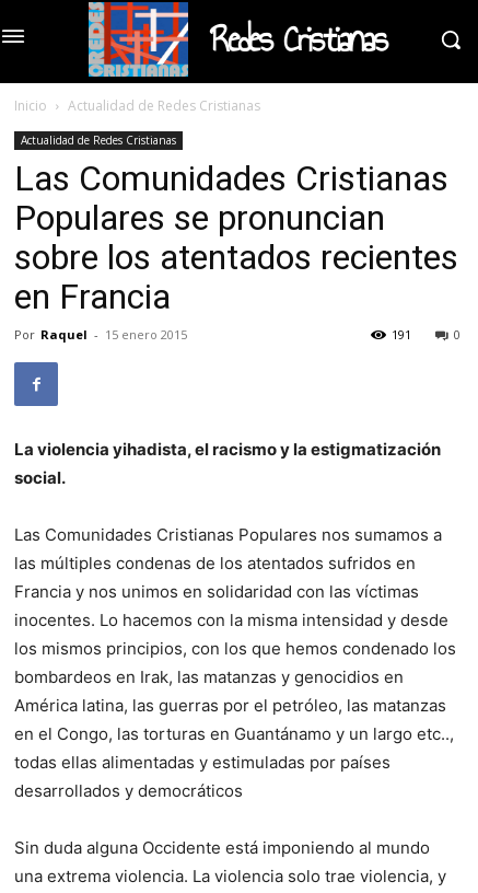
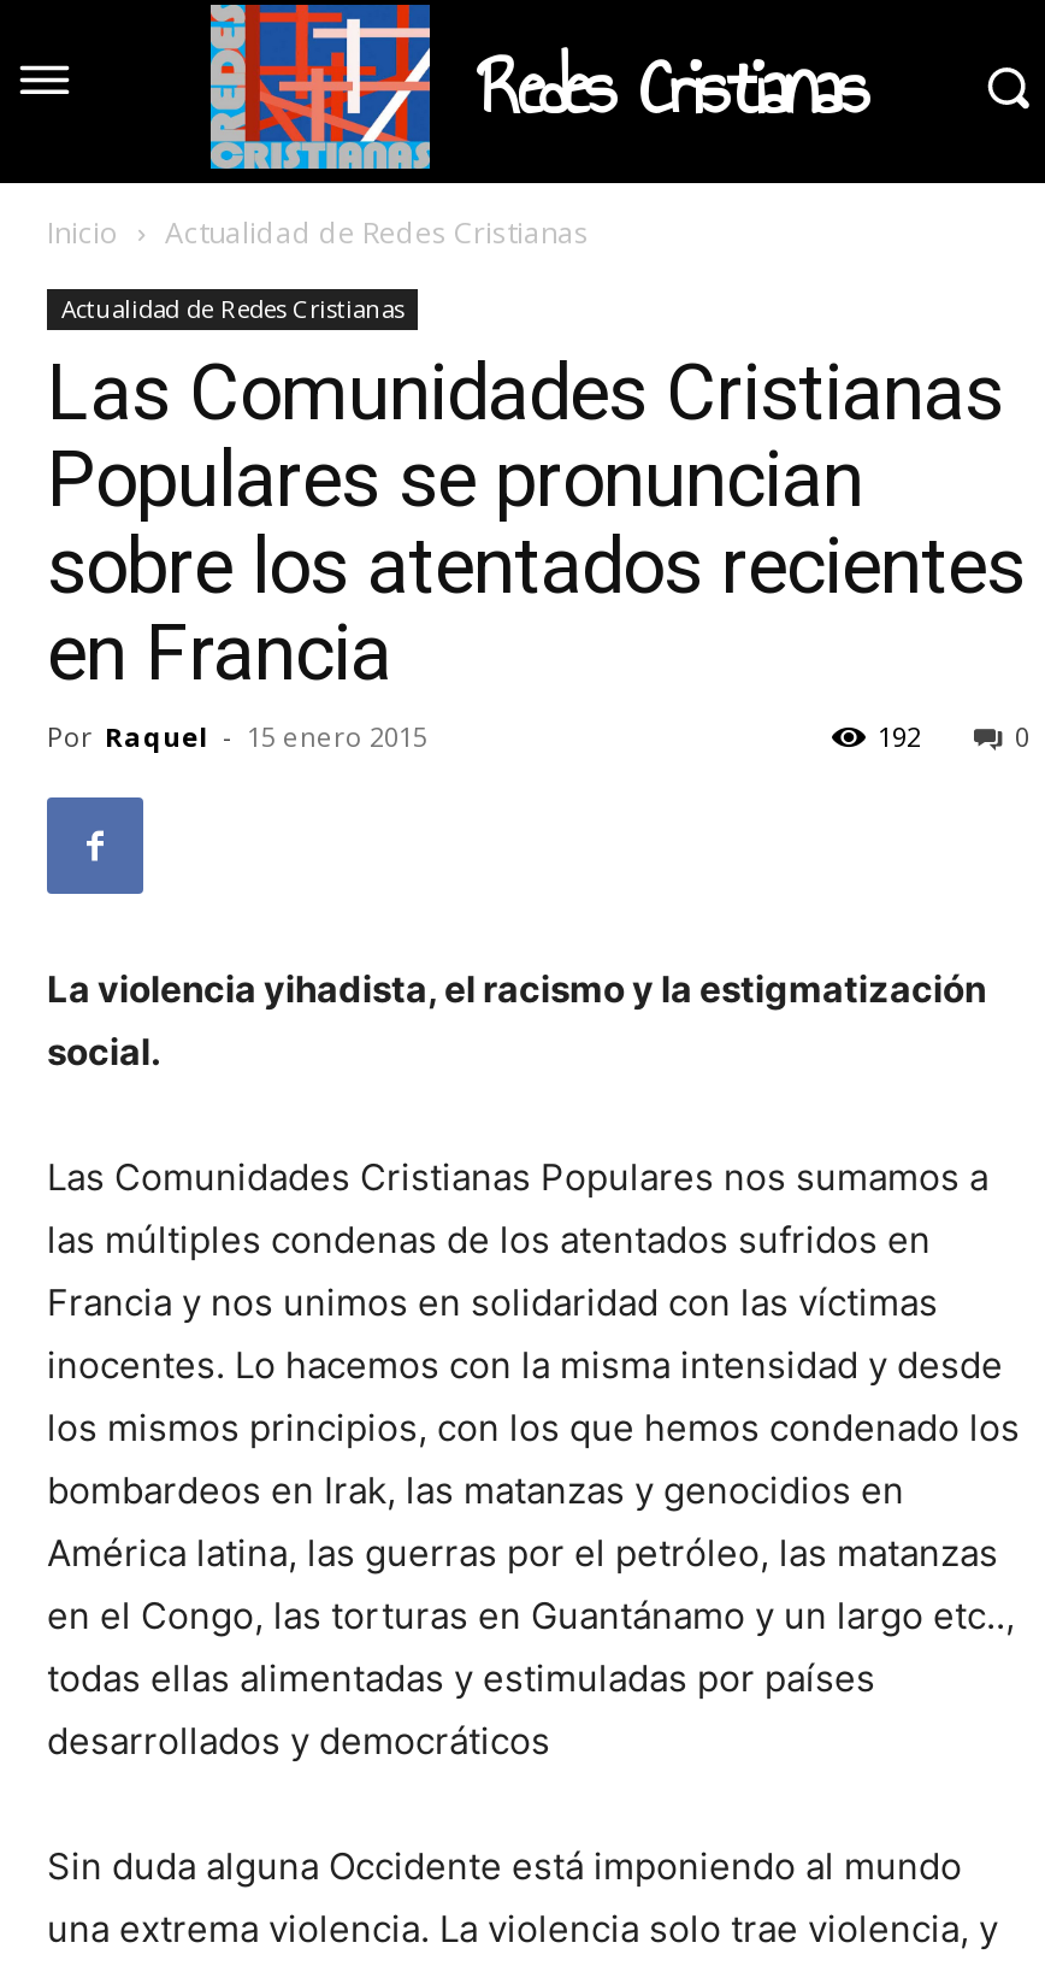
[392,327,411,343] 191 -> [878,719,921,755] 192

